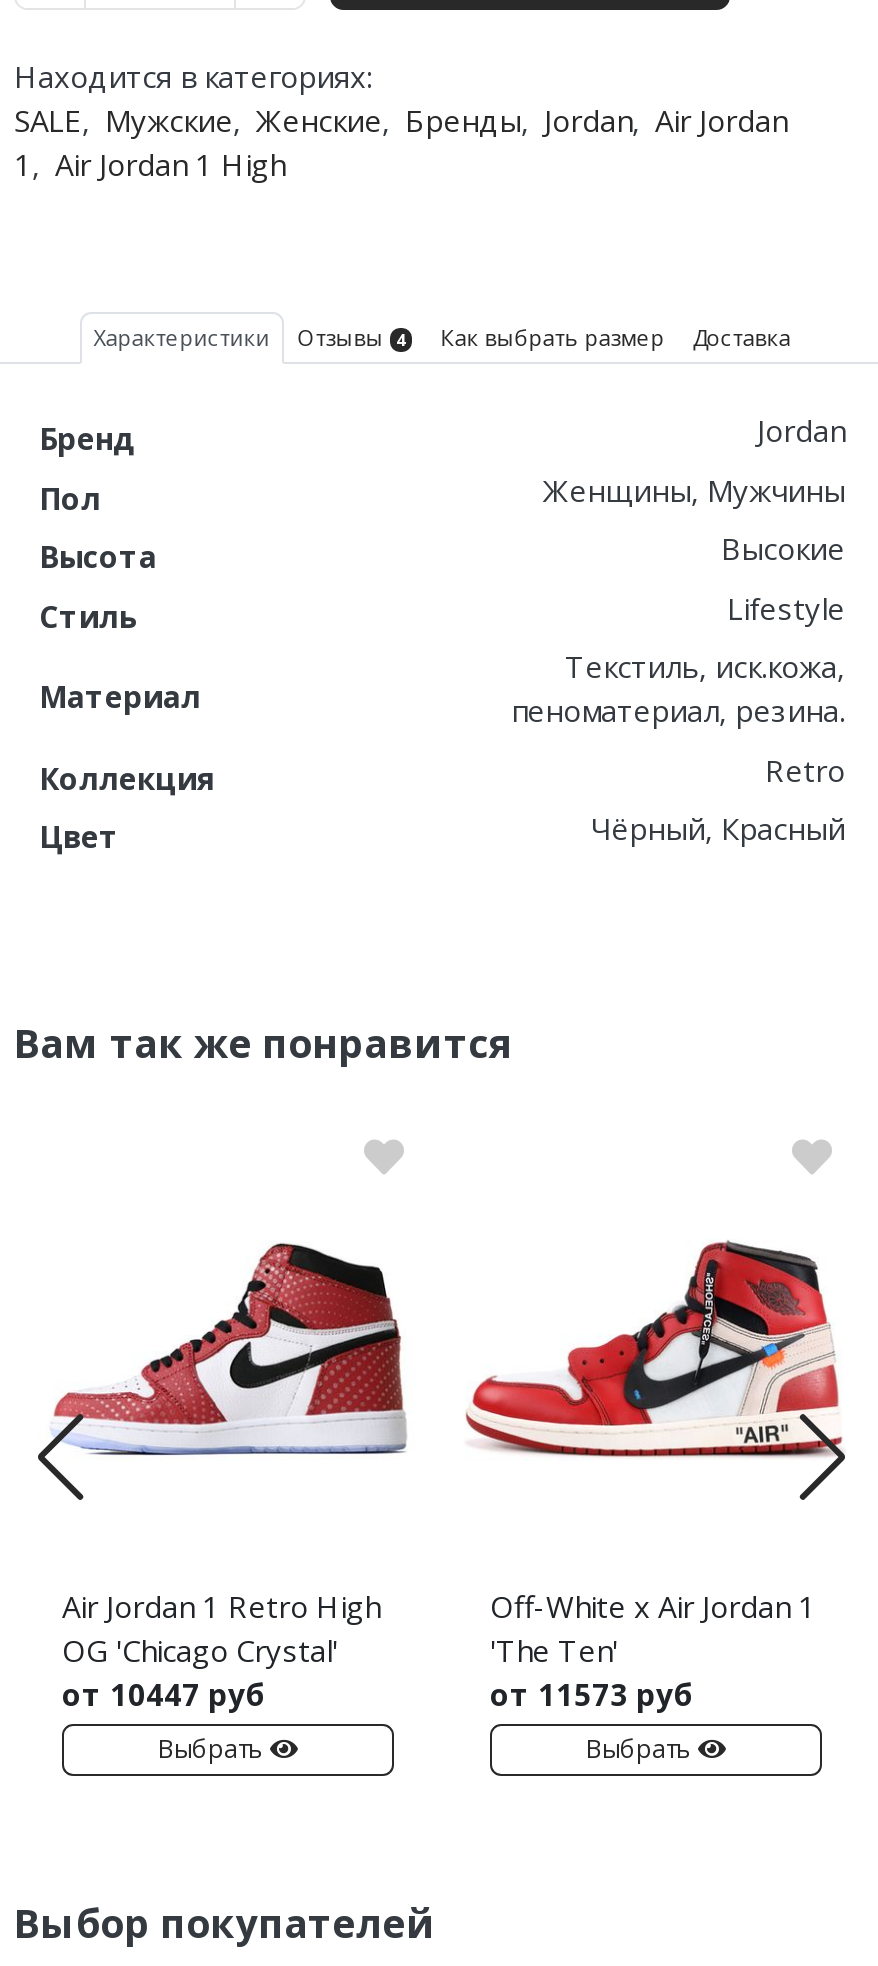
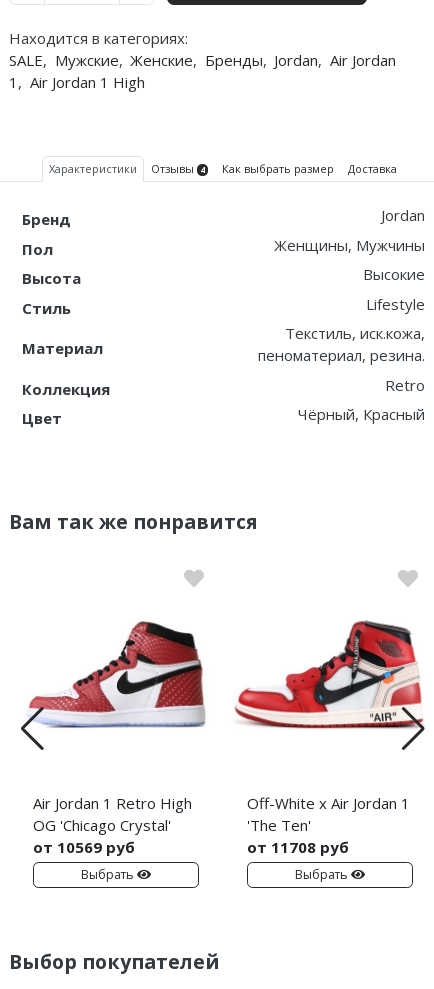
[62,1673,266,1713] от 10447 руб -> [33,836,135,856] от 10569 руб
[490,1673,694,1713] от 11573 руб -> [247,836,349,856] от 11708 руб

